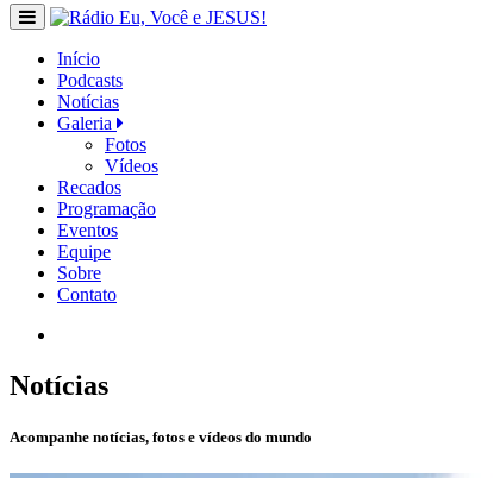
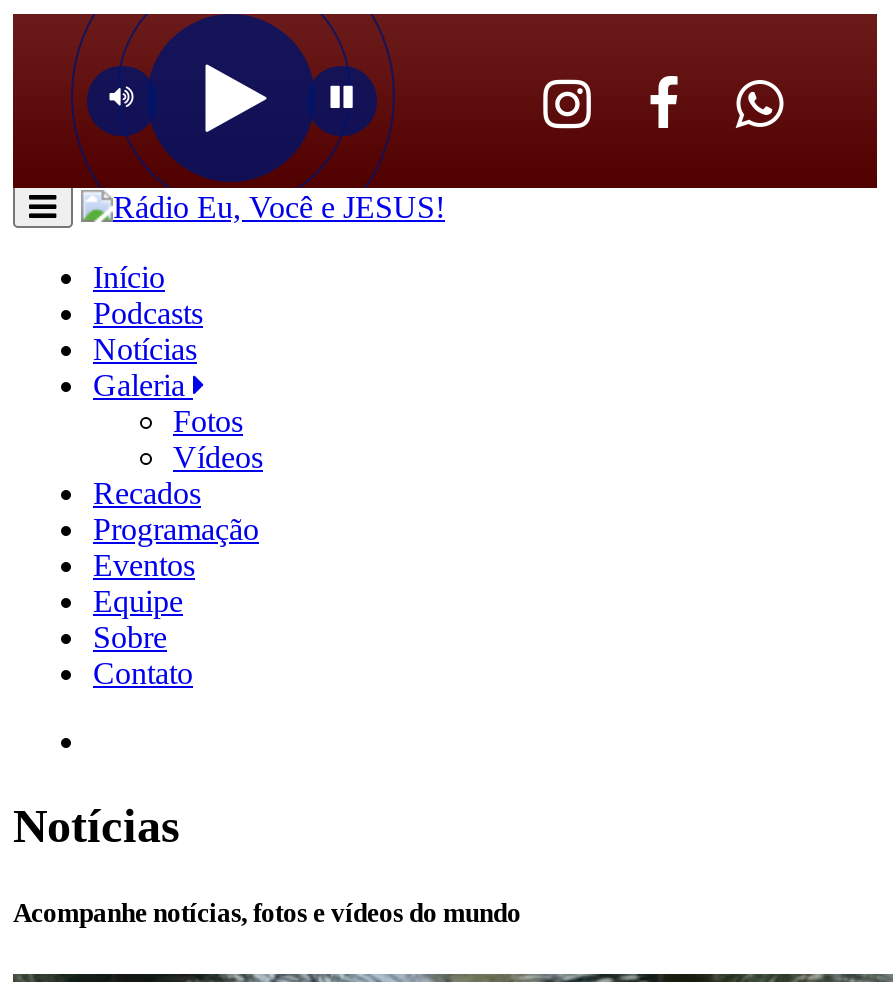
none -> [11,12,879,190] [image]

